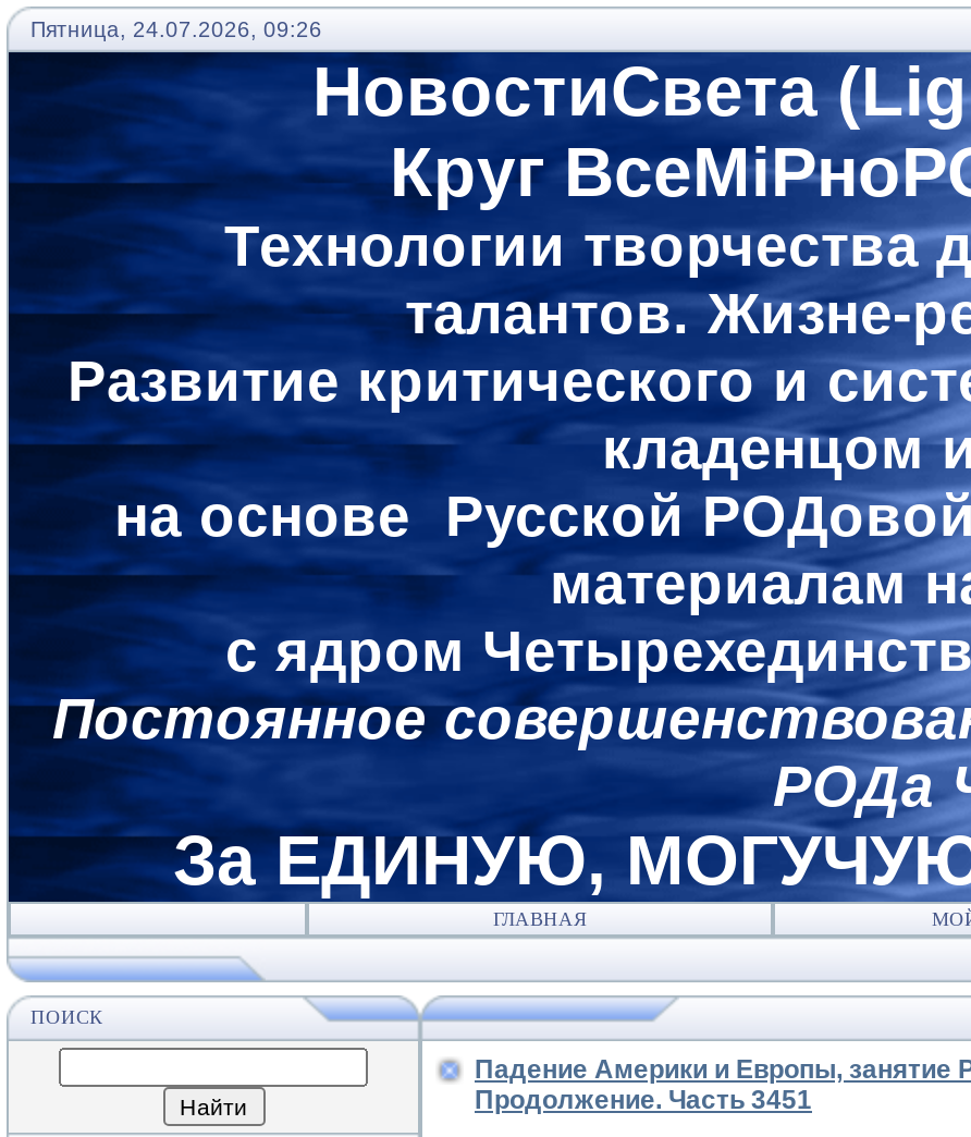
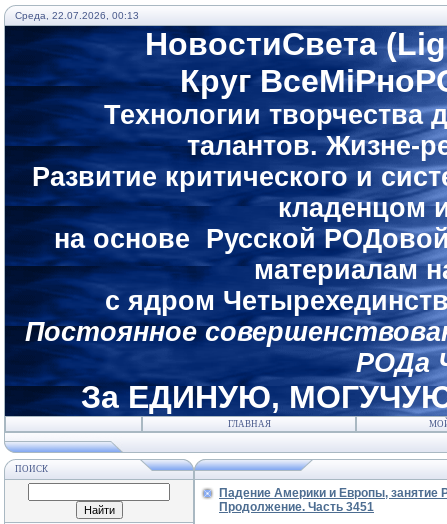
[30,17,322,41] Пятница, 24.07.2026, 09:26 -> [15,10,139,21] Среда, 22.07.2026, 00:13

